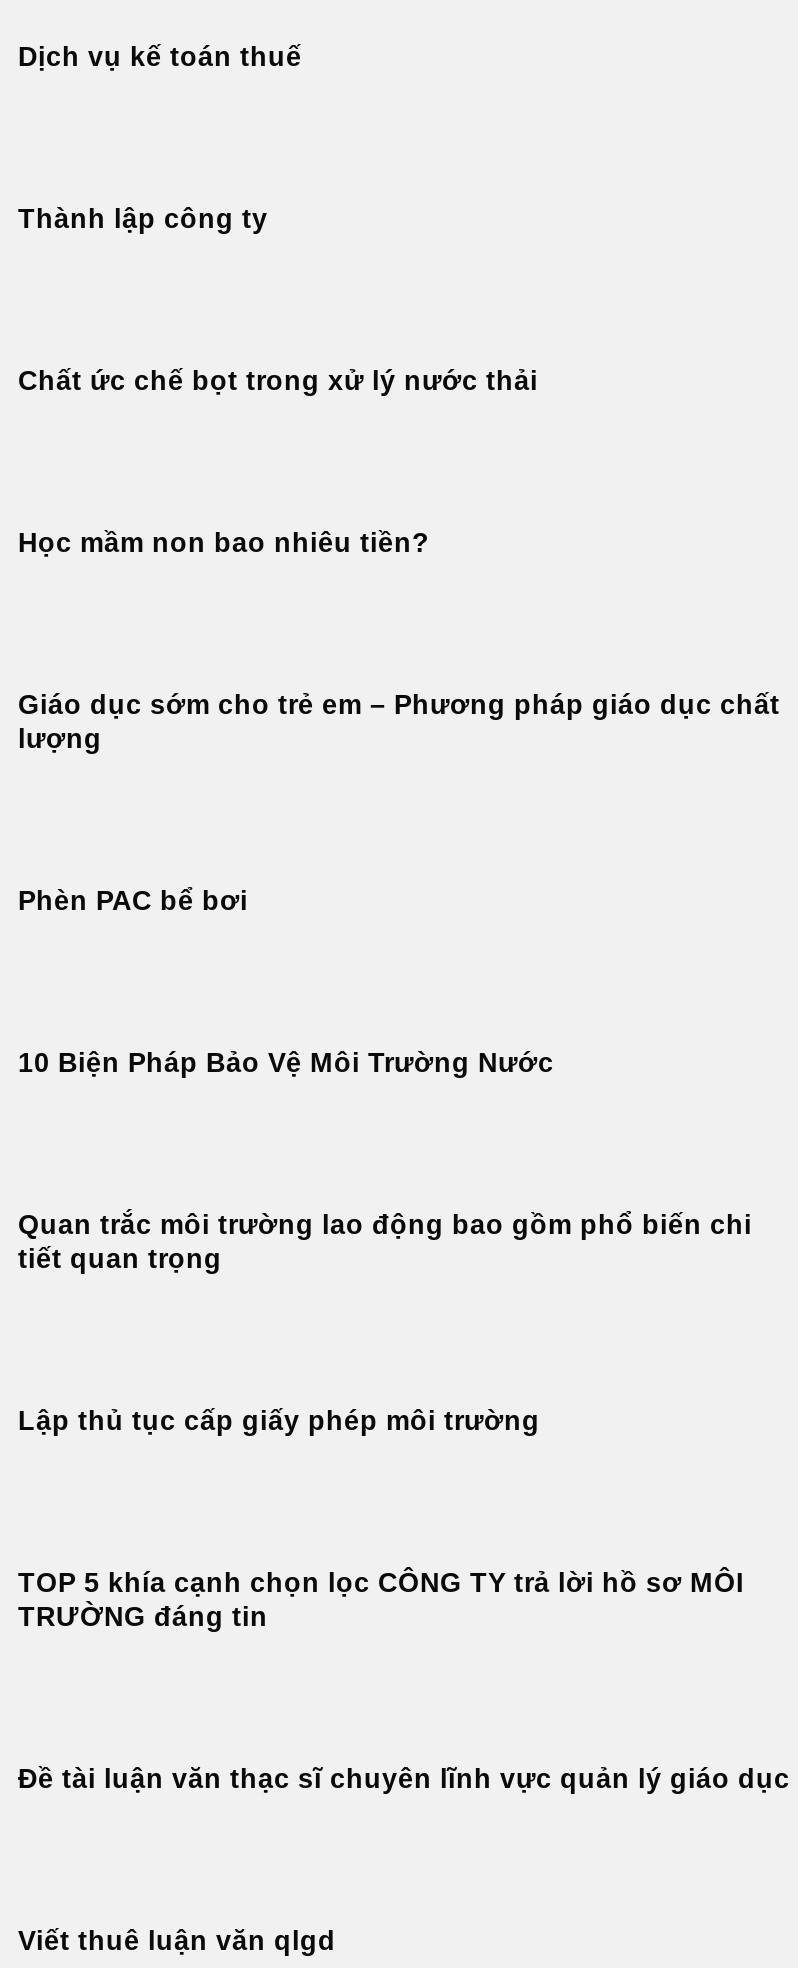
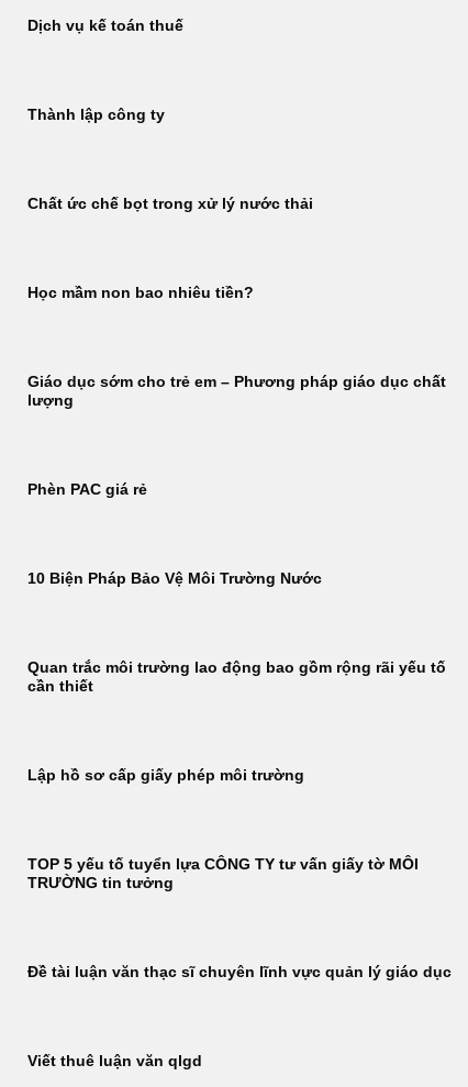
[18,886,248,916] Phèn PAC bể bơi -> [27,482,147,498] Phèn PAC giá rẻ
[18,1210,752,1274] Quan trắc môi trường lao động bao gồm phổ biến chi | tiết quan trọng -> [27,660,446,695] Quan trắc môi trường lao động bao gồm rộng rãi yếu tố | cần thiết
[18,1406,540,1436] Lập thủ tục cấp giấy phép môi trường -> [27,767,304,784] Lập hồ sơ cấp giấy phép môi trường
[18,1568,744,1632] TOP 5 khía cạnh chọn lọc CÔNG TY trả lời hồ sơ MÔI | TRƯỜNG đáng tin -> [27,856,419,892] TOP 5 yếu tố tuyển lựa CÔNG TY tư vấn giấy tờ MÔI | TRƯỜNG tin tưởng

